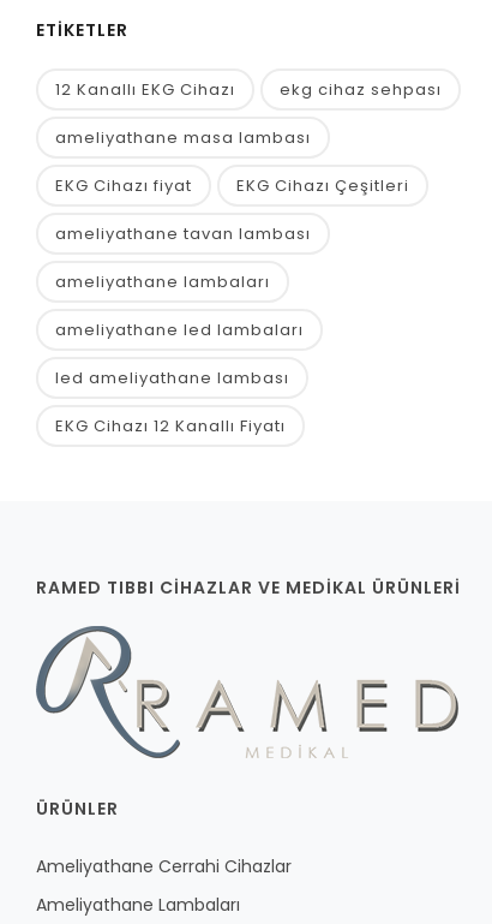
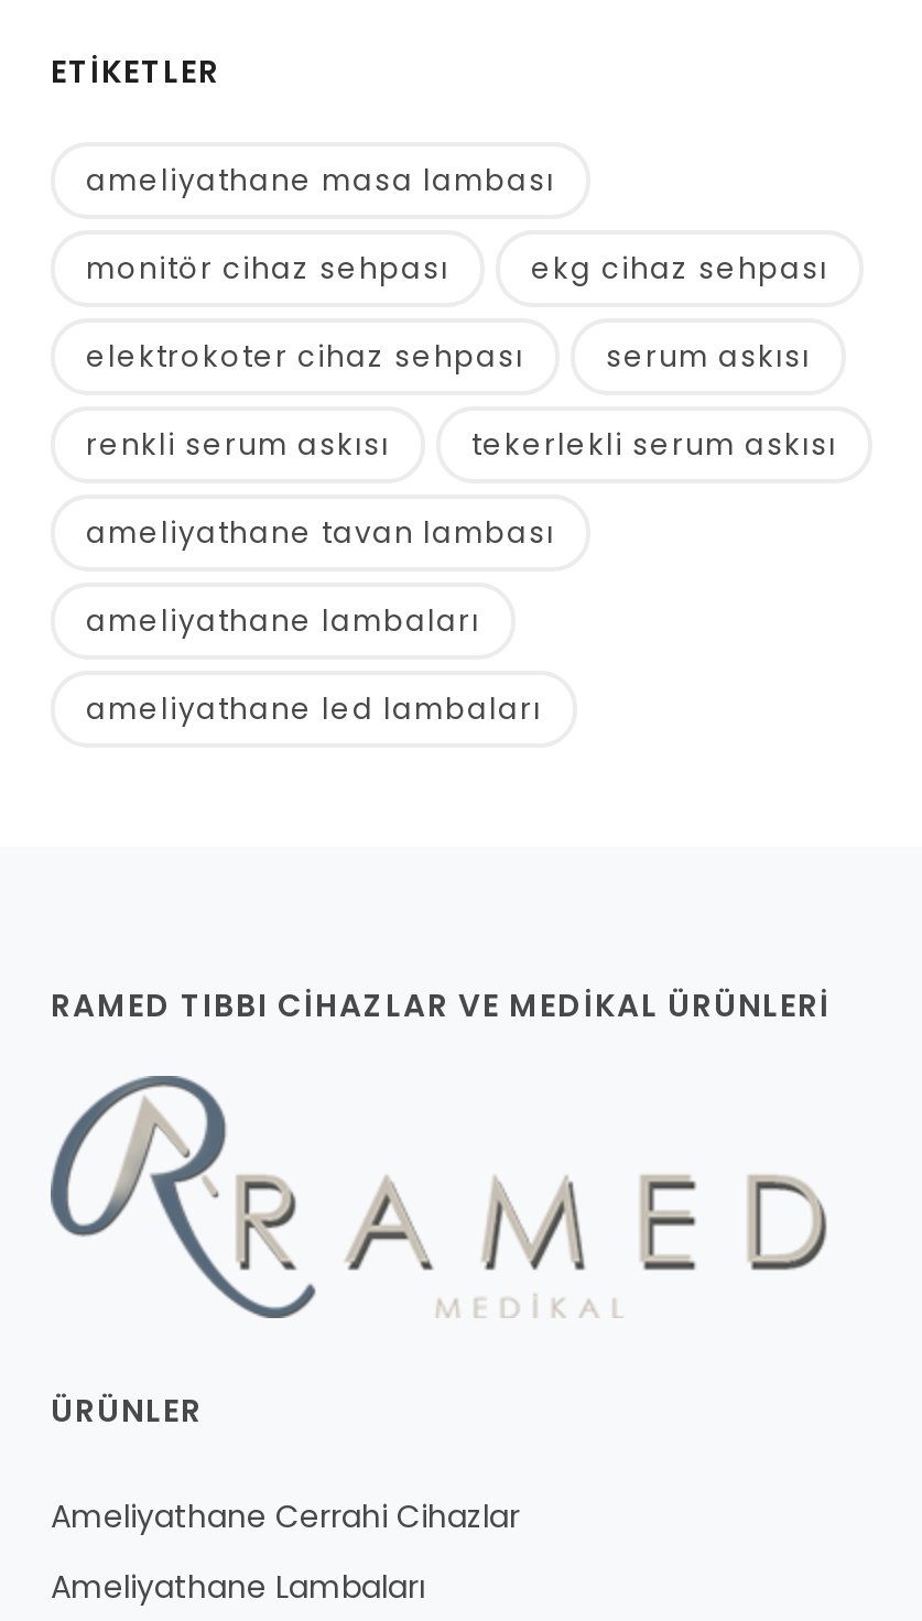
[55,78,235,100] 12 Kanallı EKG Cihazı -> [86,247,449,289] monitör cihaz sehpası
moved [280,78,442,100] -> [531,247,828,289]: ekg cihaz sehpası
none -> [86,335,811,377] elektrokoter cihaz sehpası | serum askısı
moved [55,126,311,148] -> [86,159,555,200]: ameliyathane masa lambası
[55,174,409,196] EKG Cihazı fiyat | EKG Cihazı Çeşitleri -> [86,423,837,465] renkli serum askısı | tekerlekli serum askısı
moved [55,222,311,341] -> [86,511,555,729]: ameliyathane tavan lambası | ameliyathane lambaları | ameliyathane led lambaları
[55,366,289,437] led ameliyathane lambası | EKG Cihazı 12 Kanallı Fiyatı -> none

